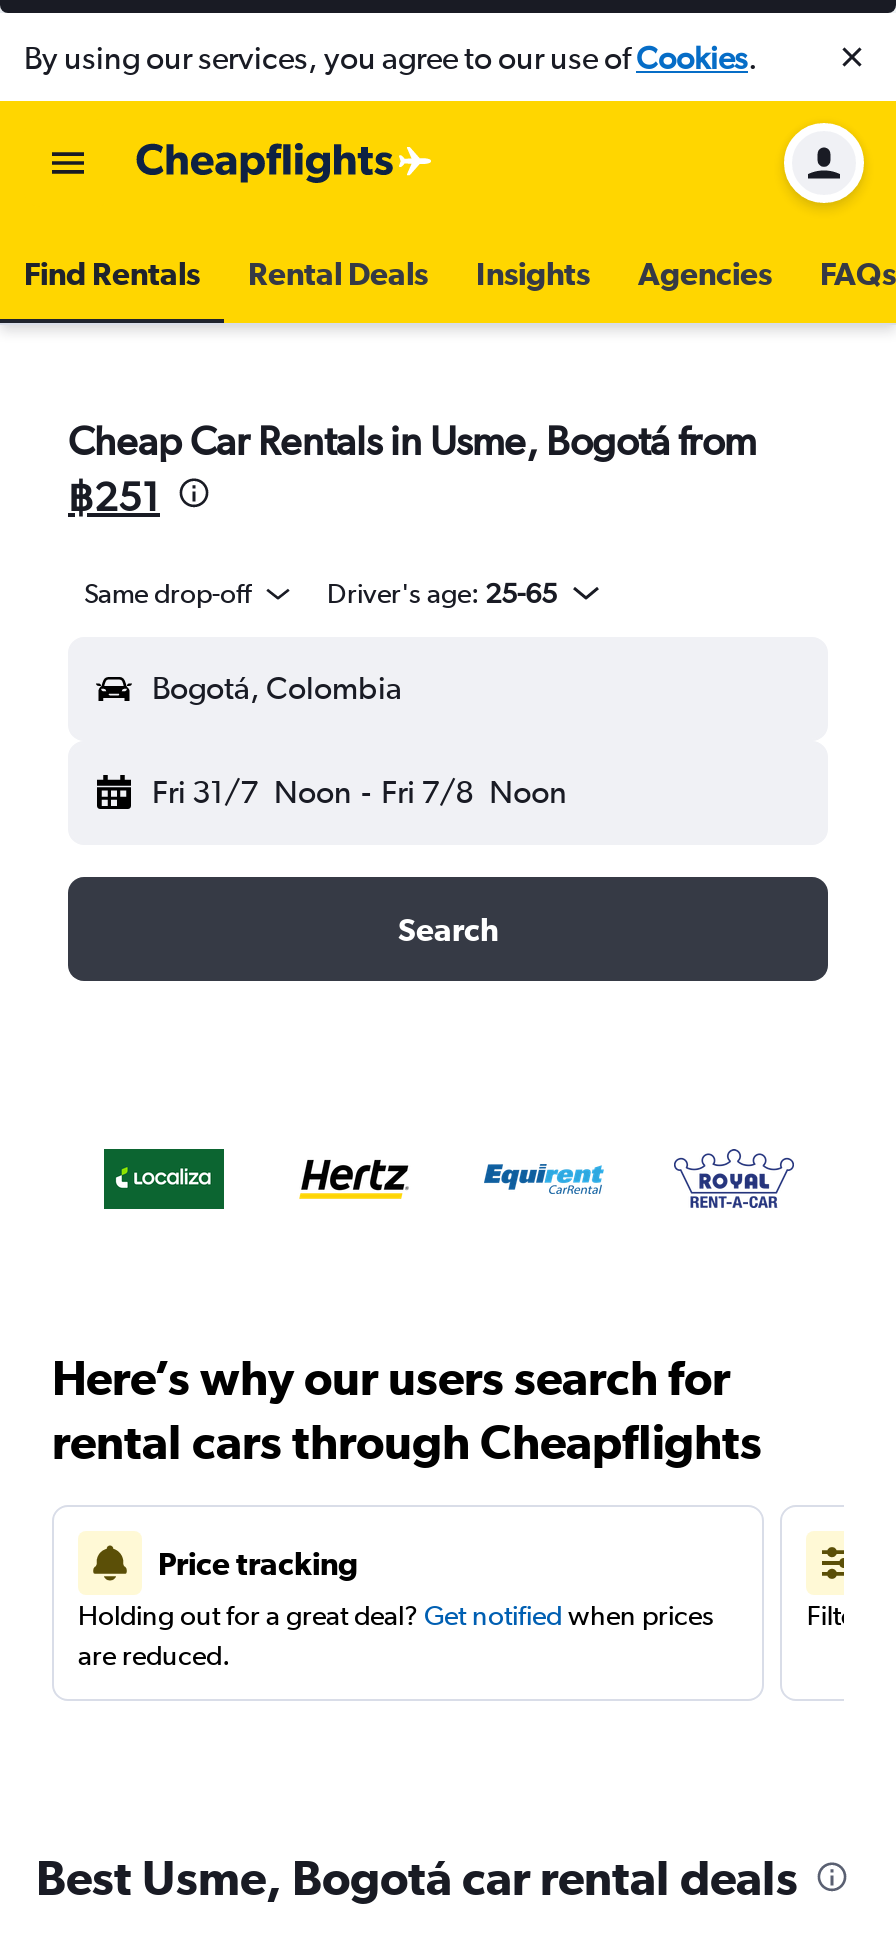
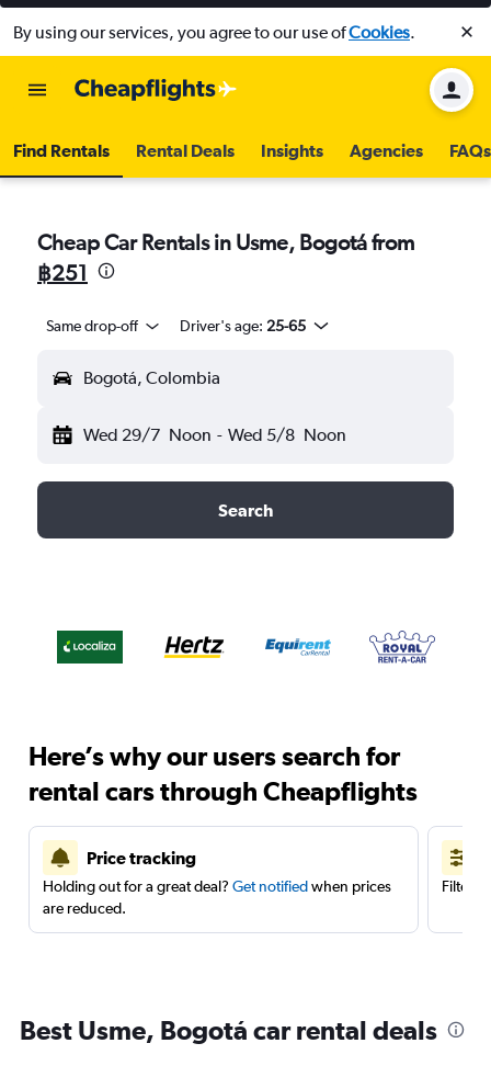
[152,773,567,811] Fri 31/7 Noon - Fri 7/8 Noon -> [83,424,346,445] Wed 29/7 Noon - Wed 5/8 Noon

